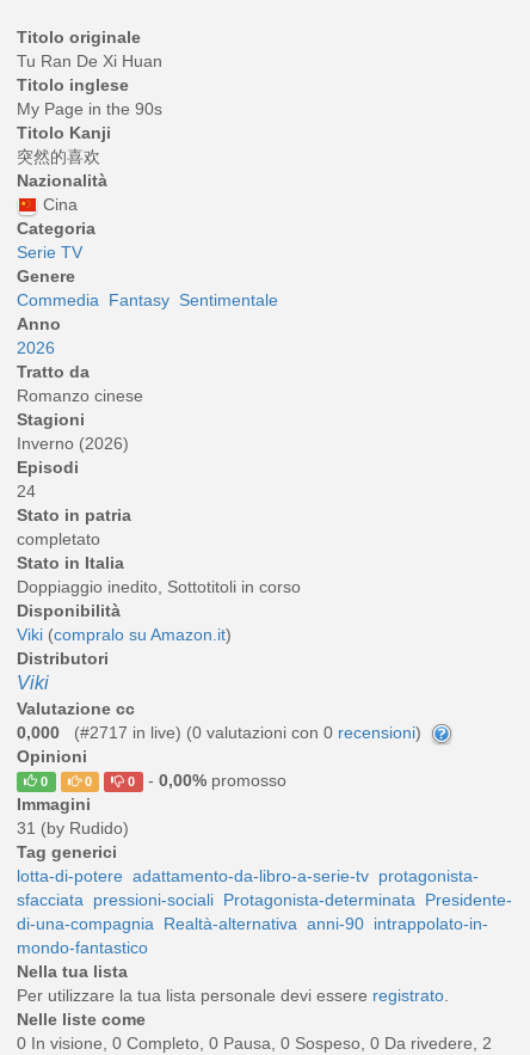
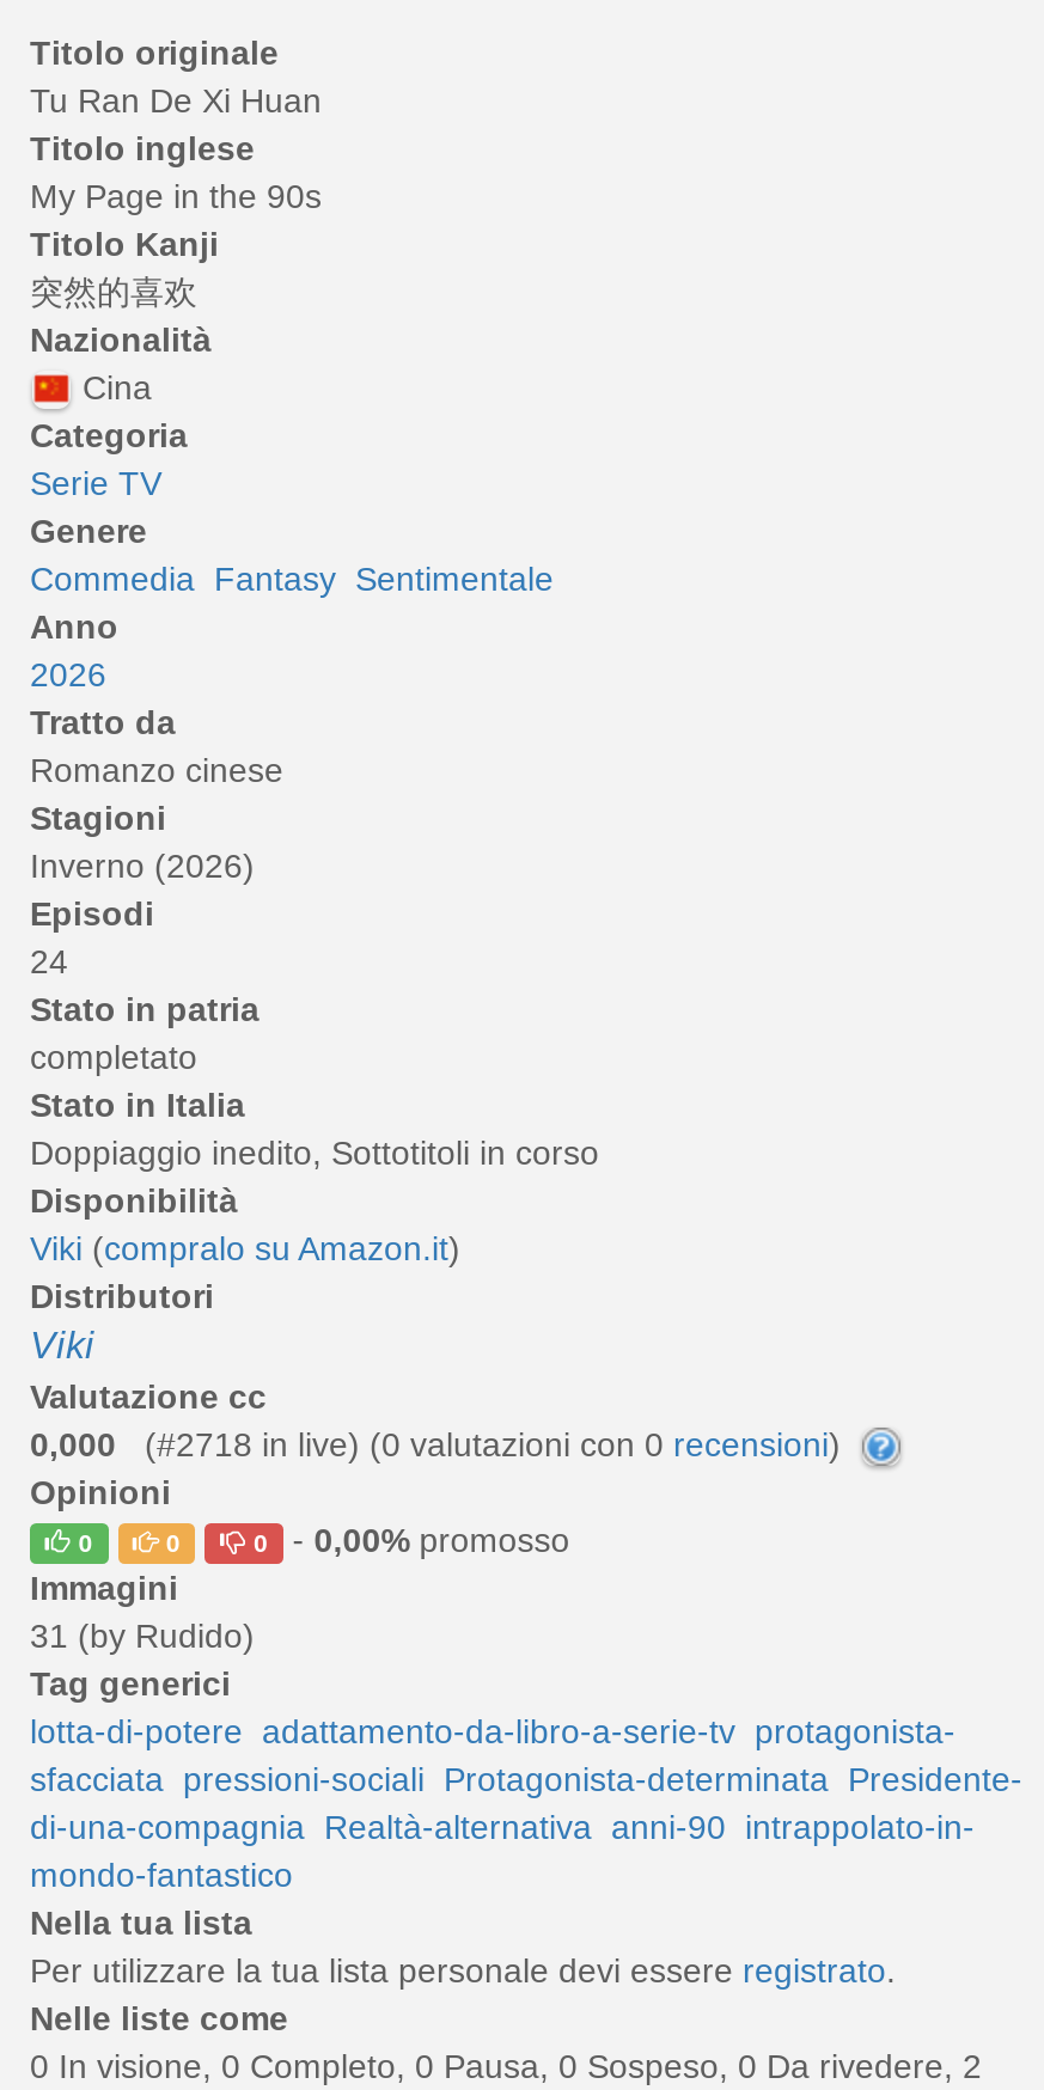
[17,723,431,742] 0,000 (#2717 in live) (0 valutazioni con 0 recensioni) -> [30,1425,860,1463] 0,000 (#2718 in live) (0 valutazioni con 0 recensioni)

